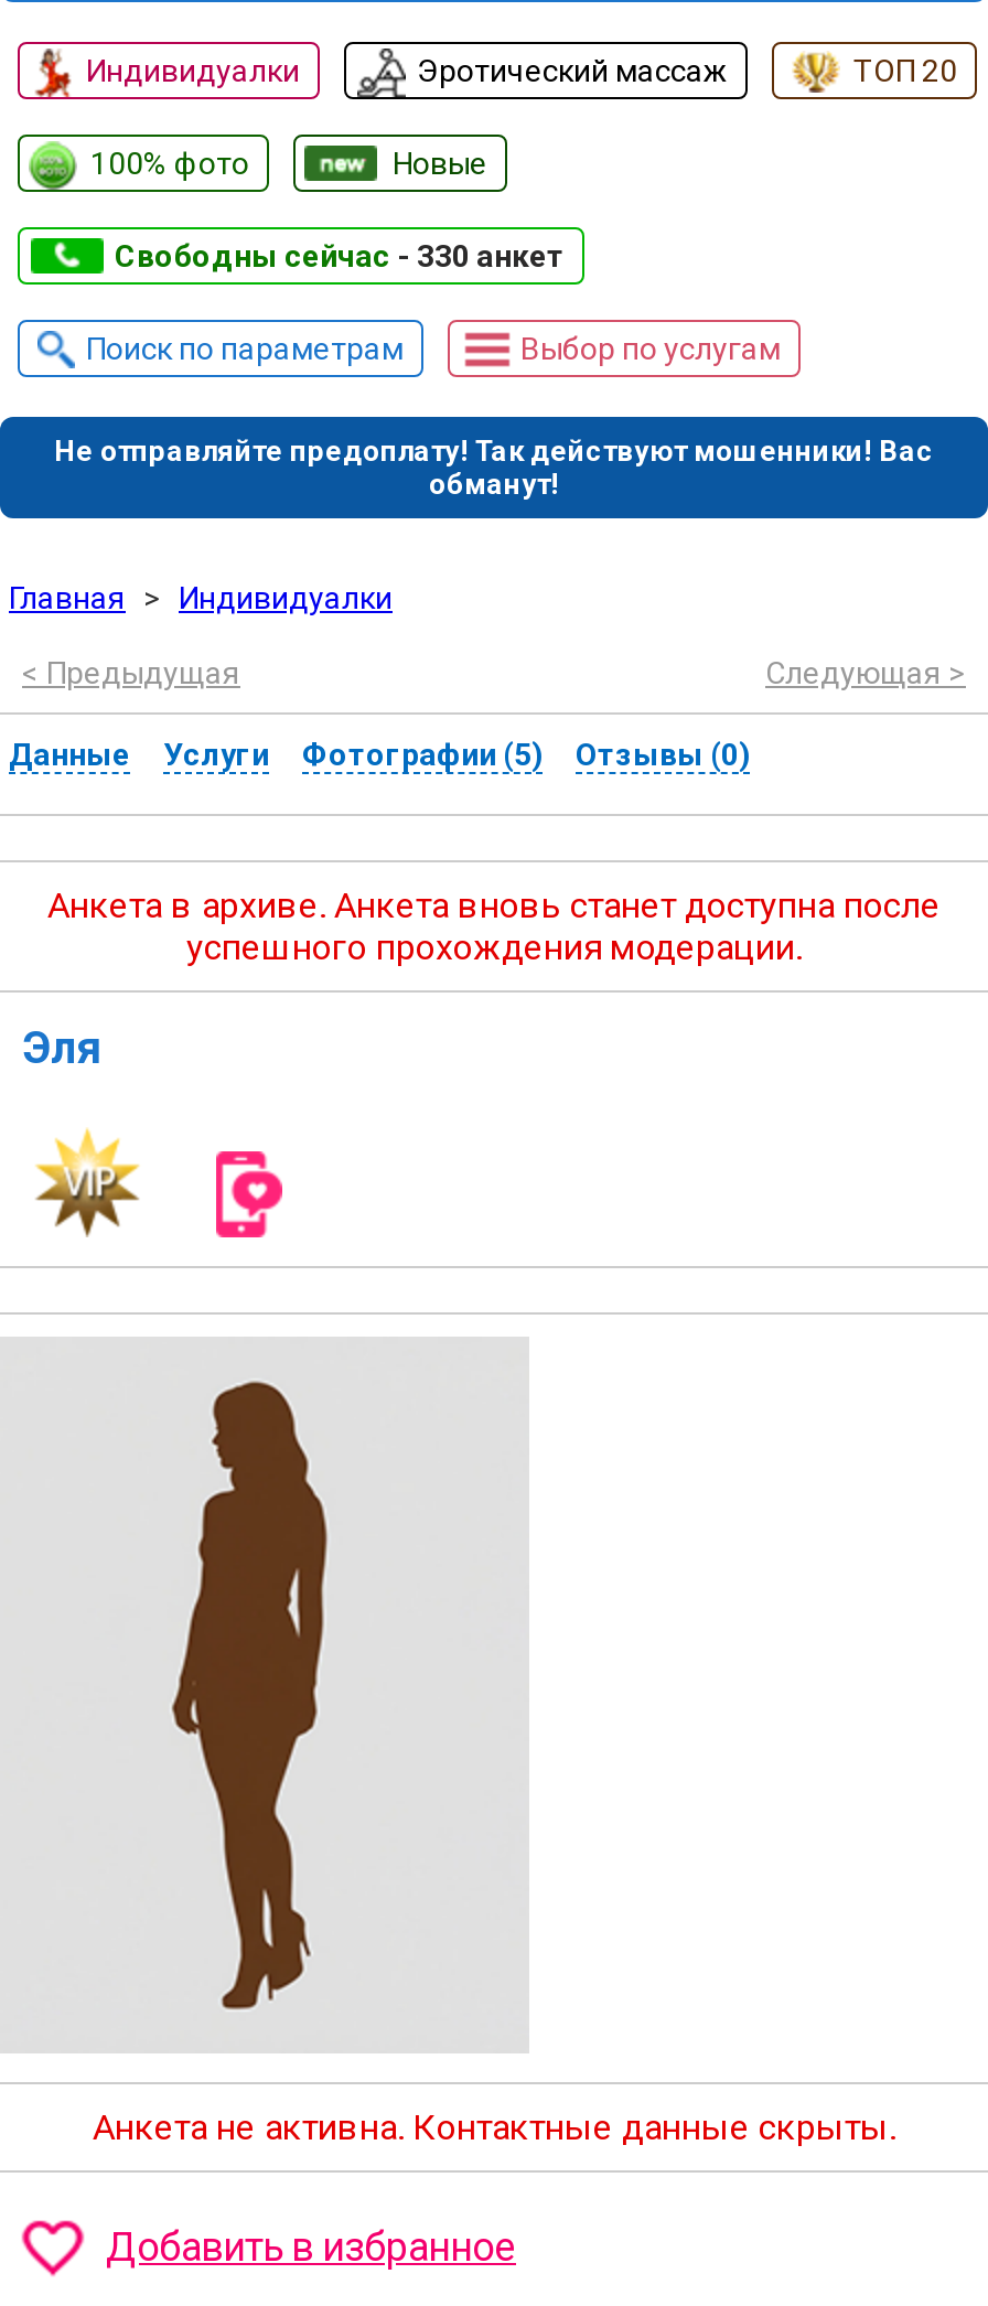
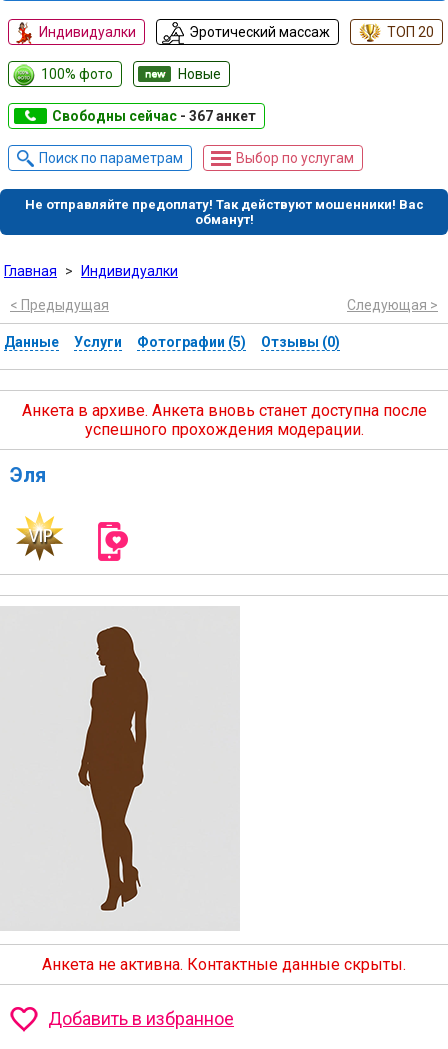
[115,238,565,273] Свободны сейчас - 330 анкет -> [52,108,256,124] Свободны сейчас - 367 анкет

